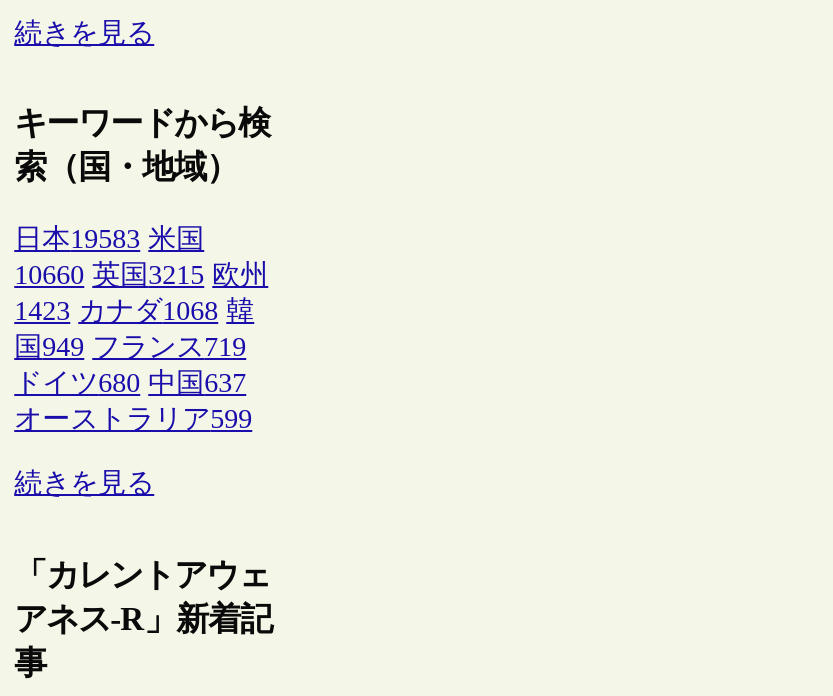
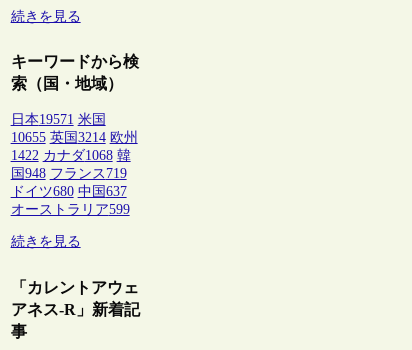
[14,225,204,255] 日本19583 米国 -> [11,112,106,127] 日本19571 米国
[14,261,268,291] 10660 英国3215 欧州 -> [11,130,138,145] 10655 英国3214 欧州
[14,297,254,327] 1423 カナダ1068 韓 -> [11,148,131,163] 1422 カナダ1068 韓
[14,333,246,363] 国949 フランス719 -> [11,166,127,181] 国948 フランス719

